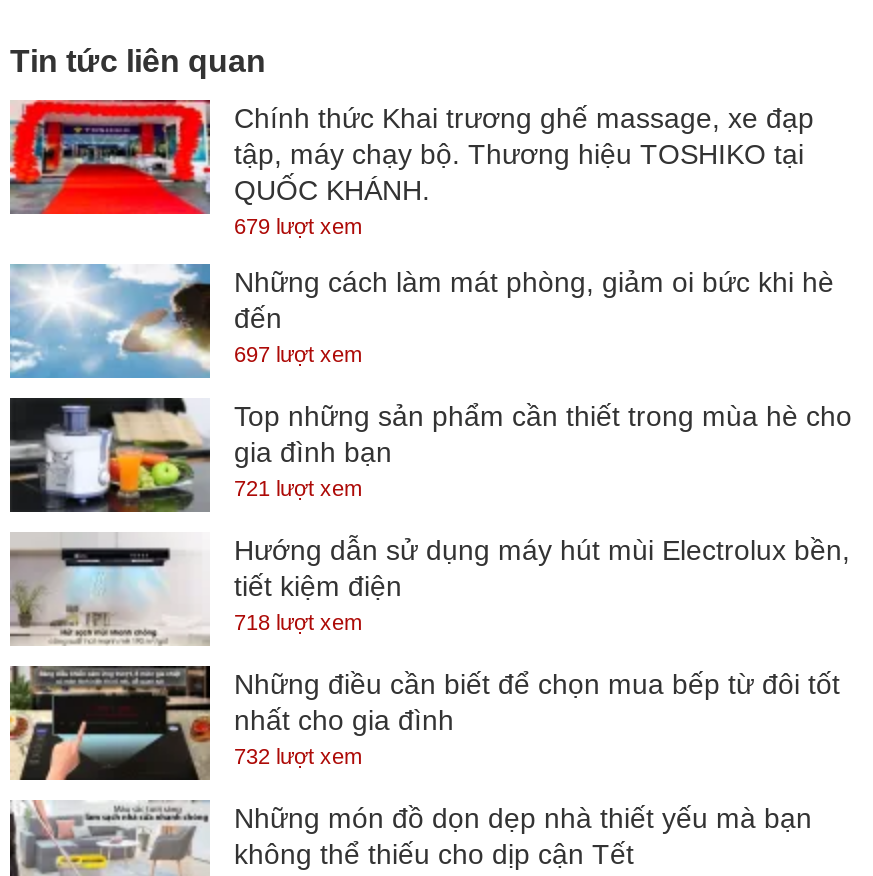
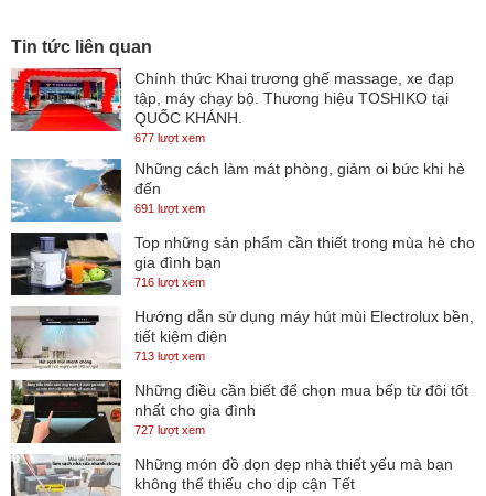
[234,214,362,238] 679 lượt xem -> [134,131,205,144] 677 lượt xem
[234,342,362,366] 697 lượt xem -> [134,201,205,215] 691 lượt xem
[234,476,362,500] 721 lượt xem -> [134,275,205,289] 716 lượt xem
[234,610,362,634] 718 lượt xem -> [134,349,205,362] 713 lượt xem
[234,744,362,768] 732 lượt xem -> [134,423,205,436] 727 lượt xem

